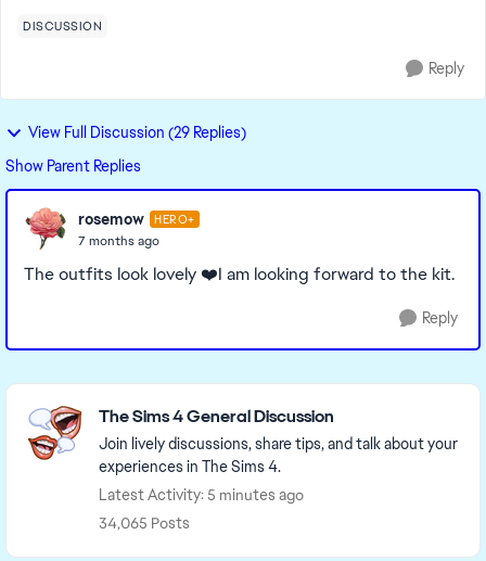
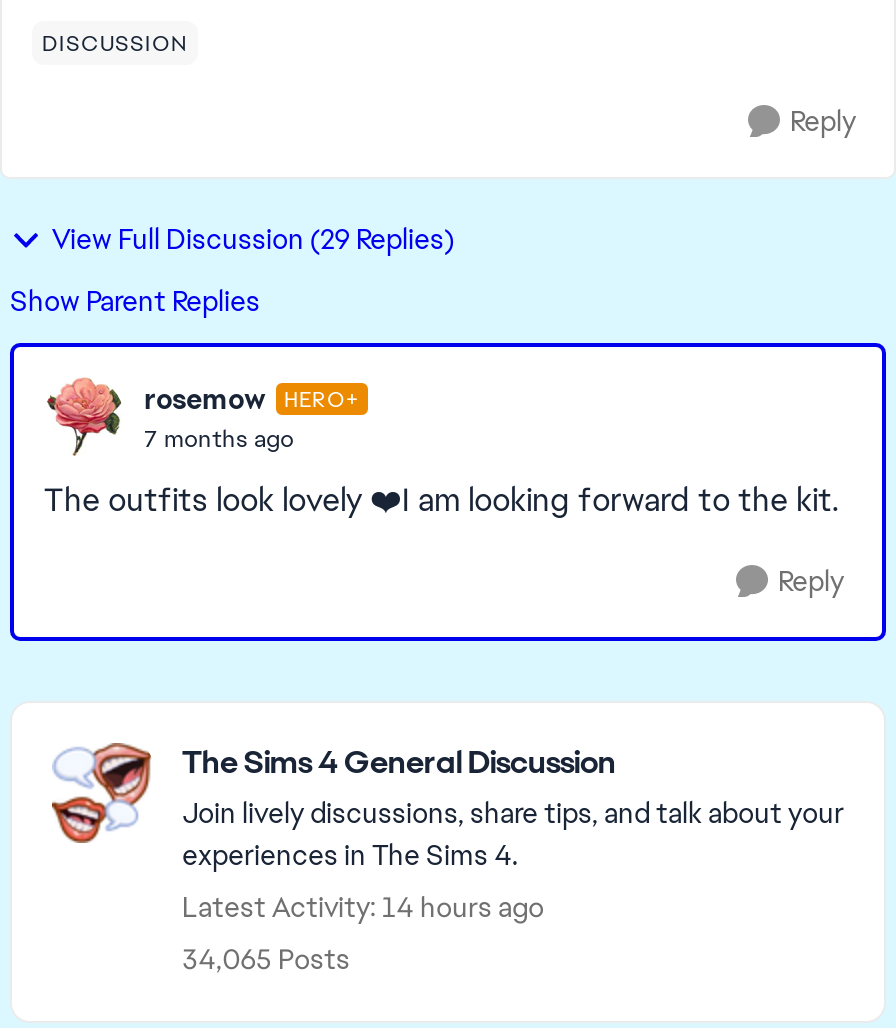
[99,485,304,505] Latest Activity: 5 minutes ago -> [182,889,544,925] Latest Activity: 14 hours ago

